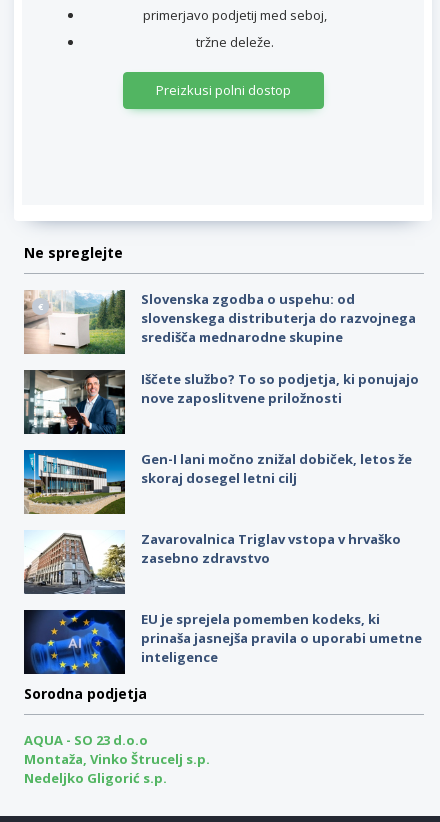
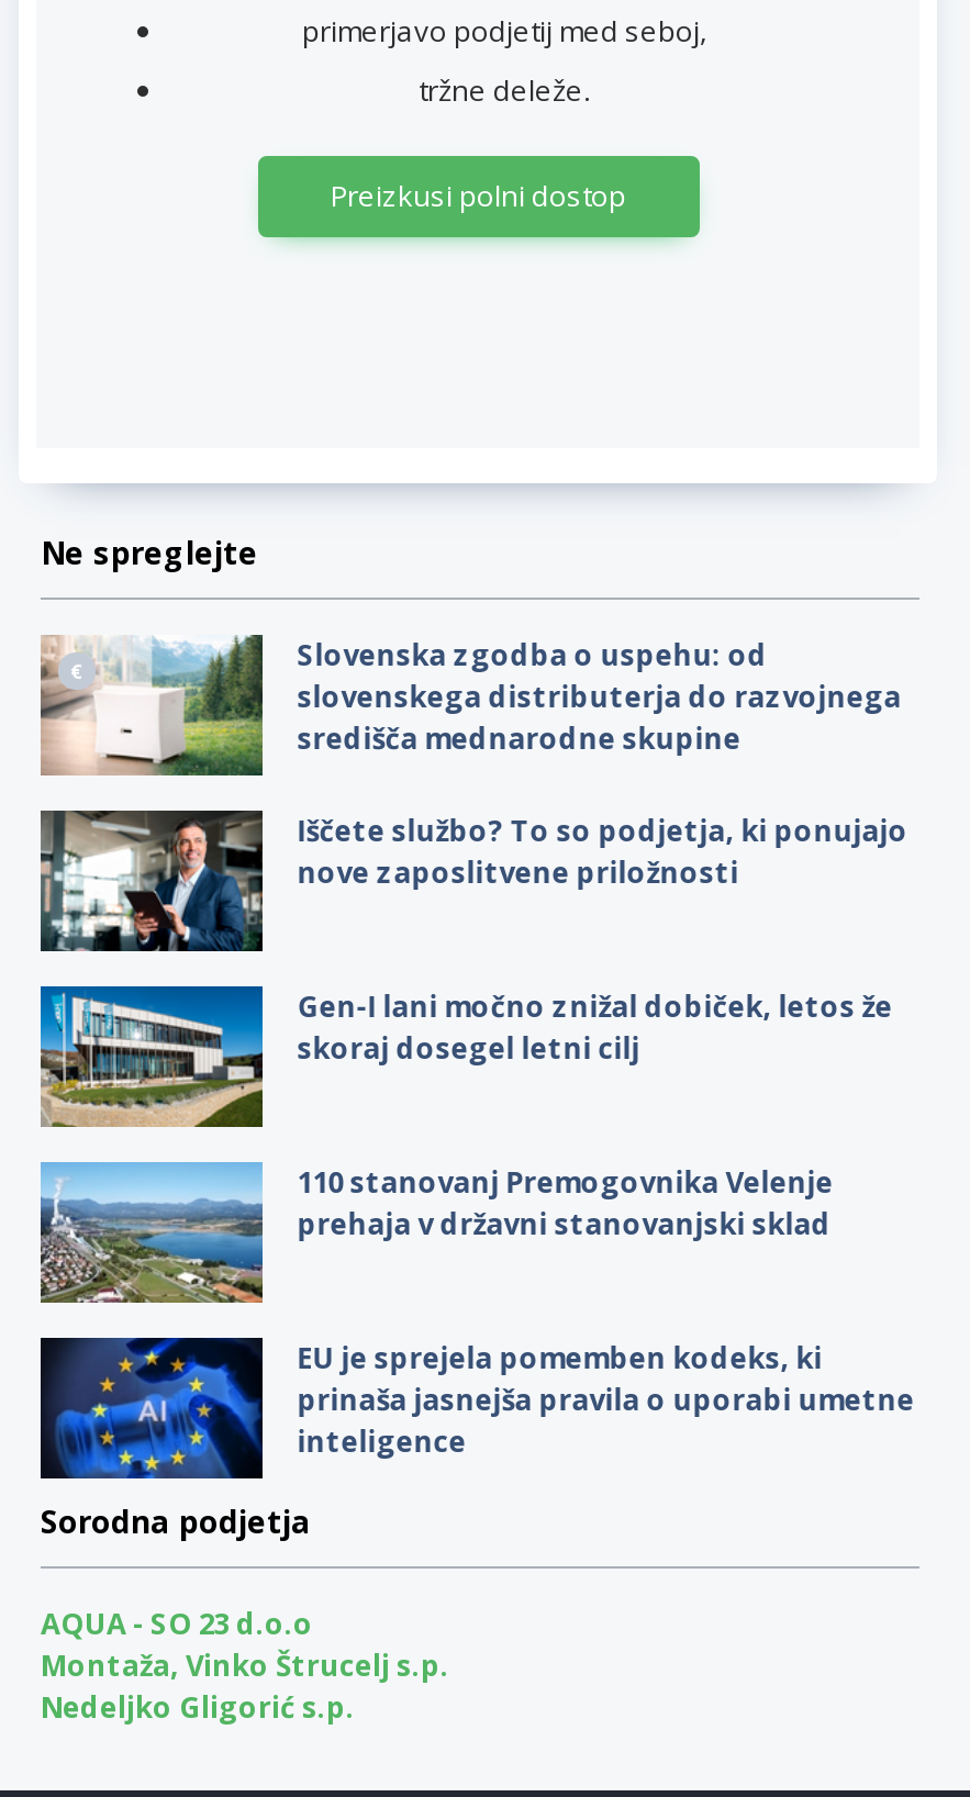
[24,530,401,595] [image] | Zavarovalnica Triglav vstopa v hrvaško | zasebno zdravstvo -> [38,1160,833,1305] [image] | 110 stanovanj Premogovnika Velenje | prehaja v državni stanovanjski sklad

